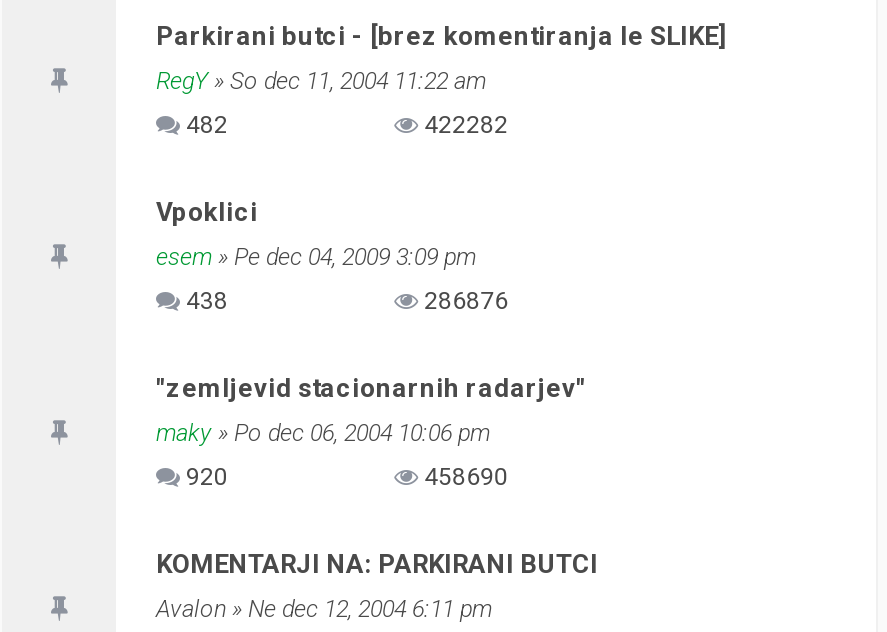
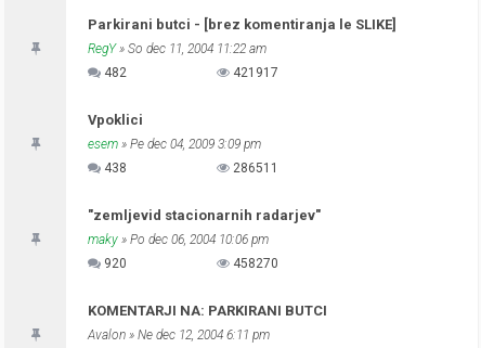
[424,111,508,139] 422282 -> [233,65,279,80] 421917
[424,287,508,315] 286876 -> [233,160,279,176] 286511
[424,463,508,491] 458690 -> [233,256,279,271] 458270

